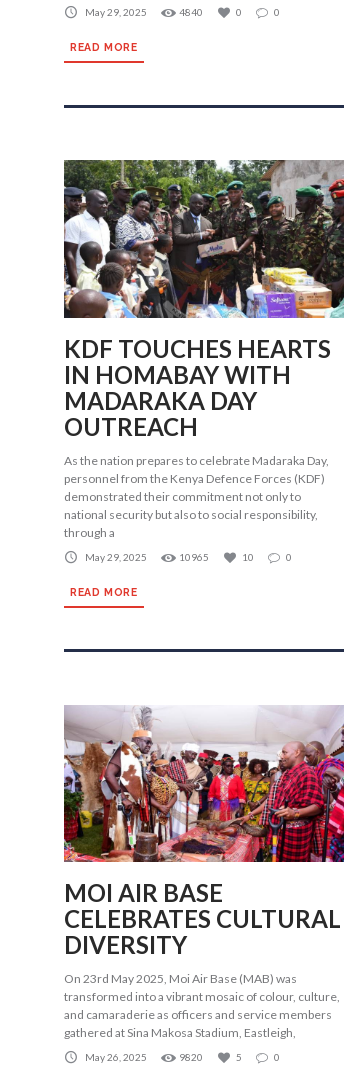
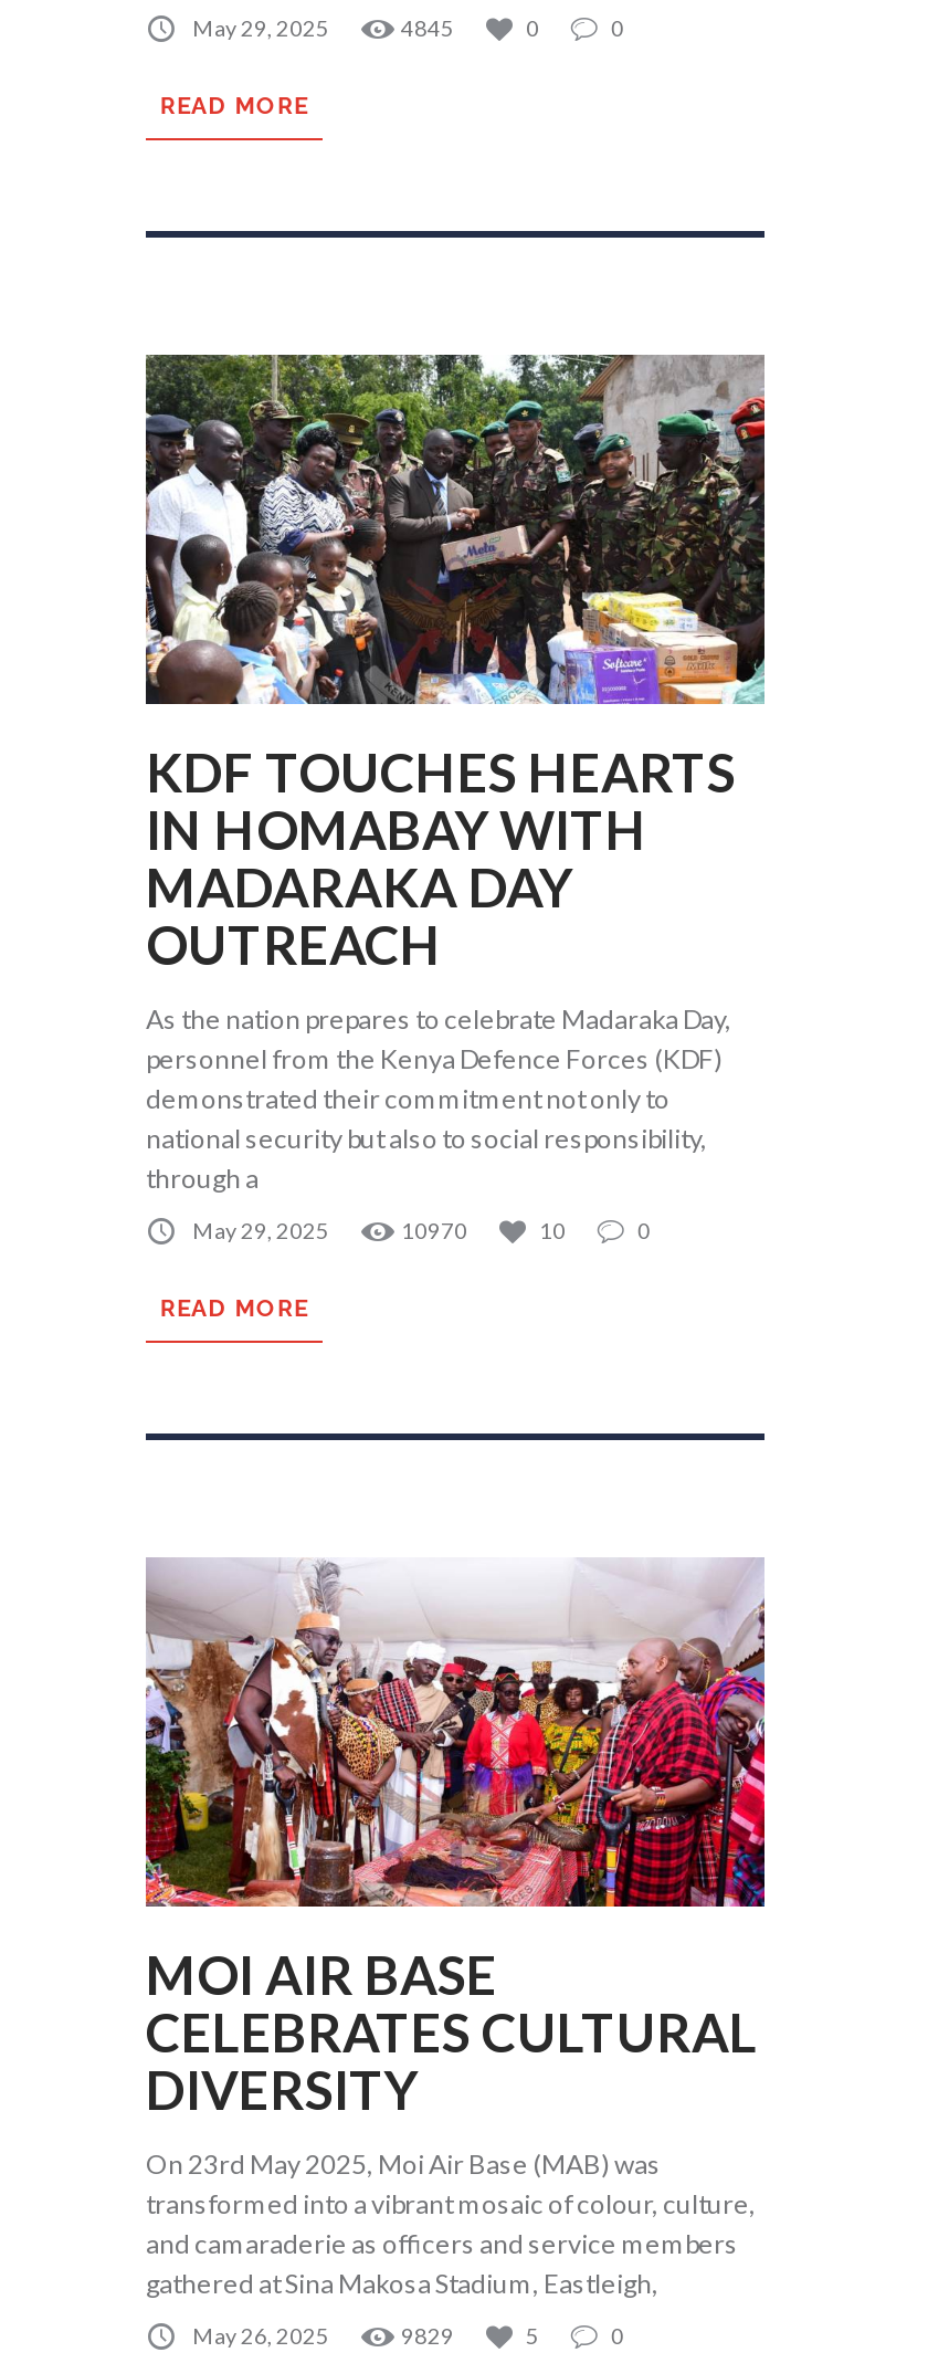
[179,6,203,18] 4840 -> [401,14,454,41] 4845
[179,551,209,563] 10965 -> [401,1217,467,1244] 10970
[179,1051,203,1063] 9820 -> [401,2323,454,2350] 9829

